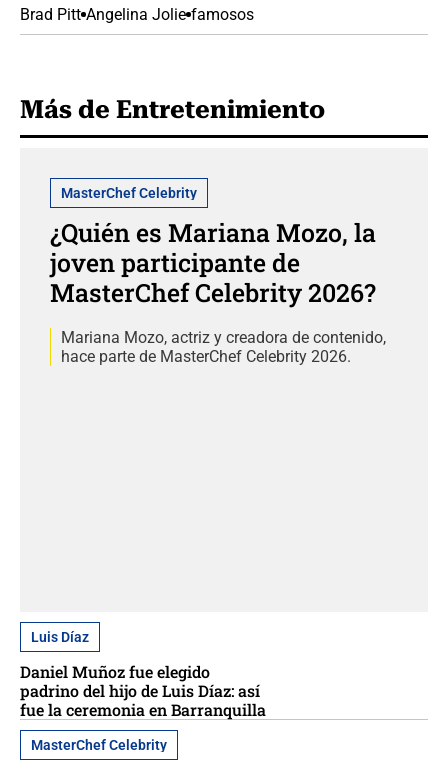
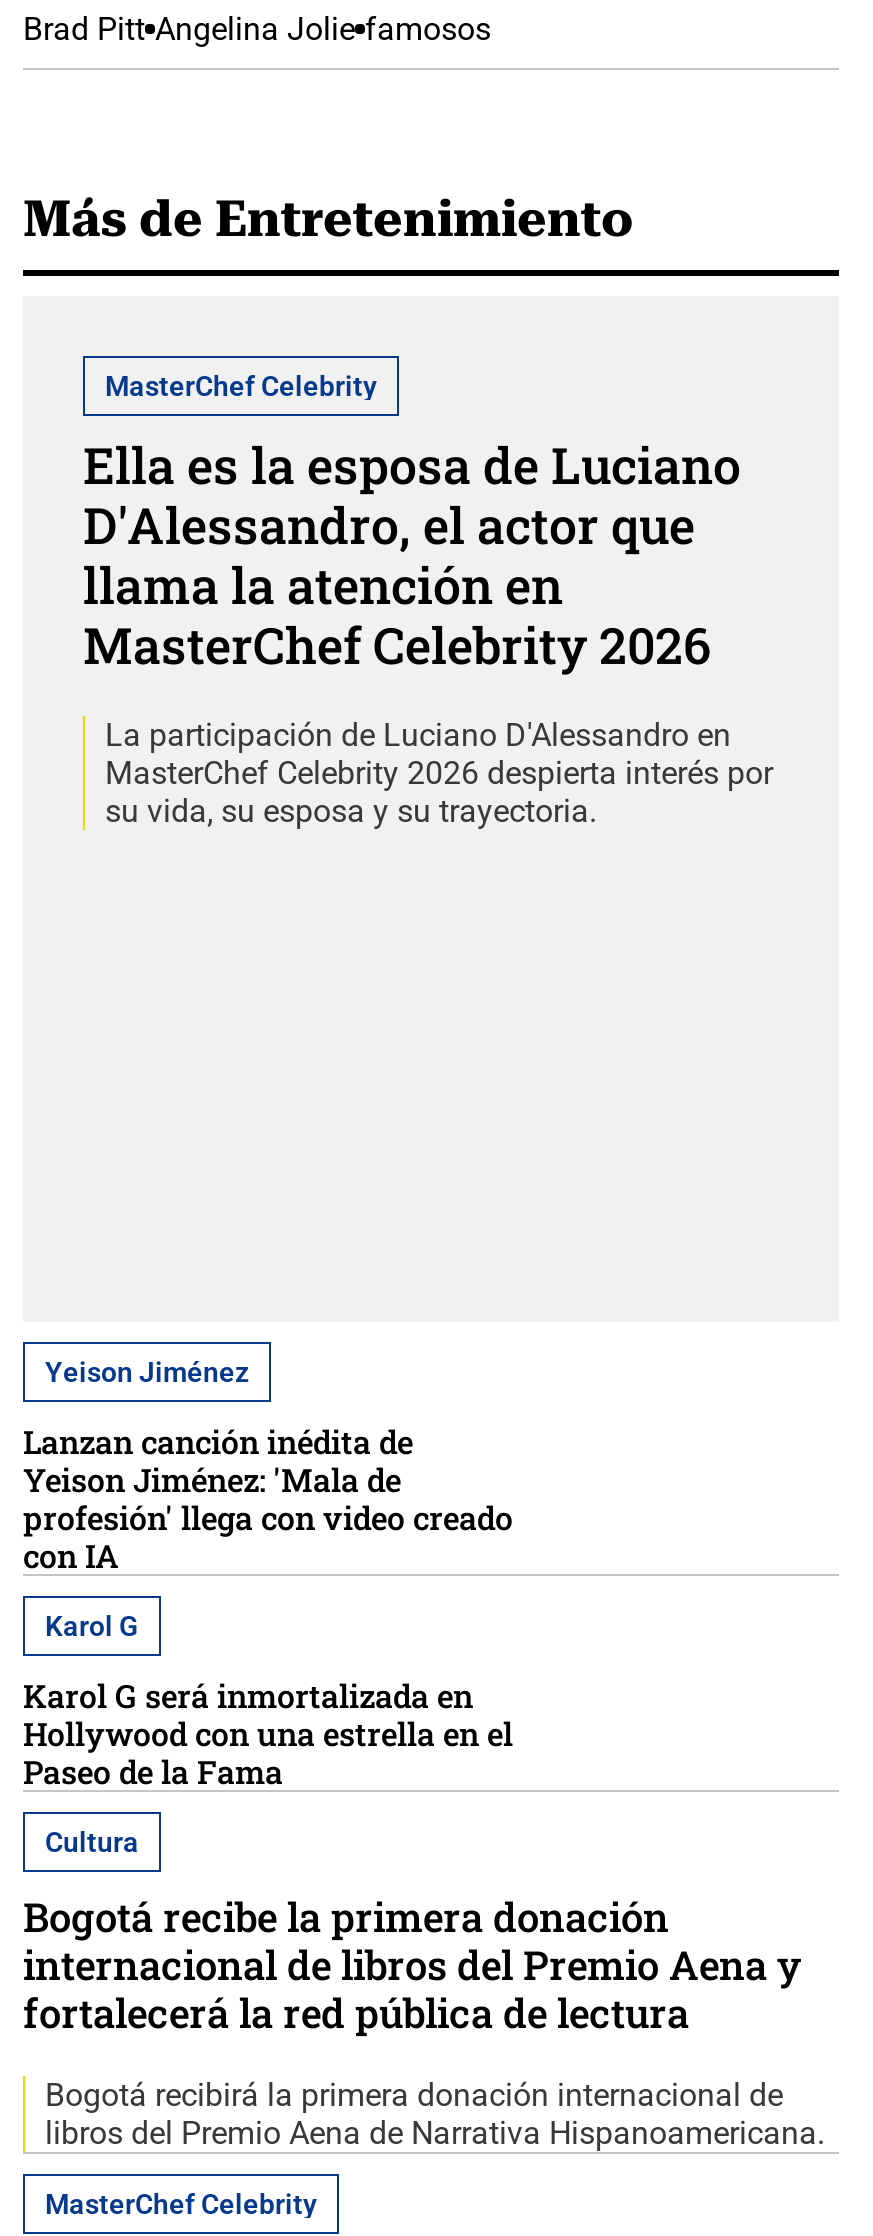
[50,216,386,366] ¿Quién es Mariana Mozo, la | joven participante de | MasterChef Celebrity 2026? | Mariana Mozo, actriz y creadora de contenido, | hace parte de MasterChef Celebrity 2026. -> [83,433,773,831] Ella es la esposa de Luciano | D'Alessandro, el actor que | llama la atención en | MasterChef Celebrity 2026 | La participación de Luciano D'Alessandro en | MasterChef Celebrity 2026 despierta interés por | su vida, su esposa y su trayectoria.
[20,629,266,720] Luis Díaz | Daniel Muñoz fue elegido | padrino del hijo de Luis Díaz: así | fue la ceremonia en Barranquilla -> [23,1356,825,2152] Yeison Jiménez | Lanzan canción inédita de | Yeison Jiménez: 'Mala de | profesión' llega con video creado | con IA | Karol G | Karol G será inmortalizada en | Hollywood con una estrella en el | Paseo de la Fama | Cultura | Bogotá recibe la primera donación | internacional de libros del Premio Aena y | fortalecerá la red pública de lectura | Bogotá recibirá la primera donación internacional de | libros del Premio Aena de Narrativa Hispanoamericana.

